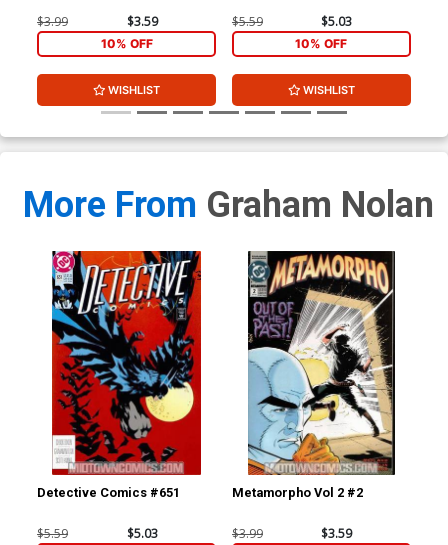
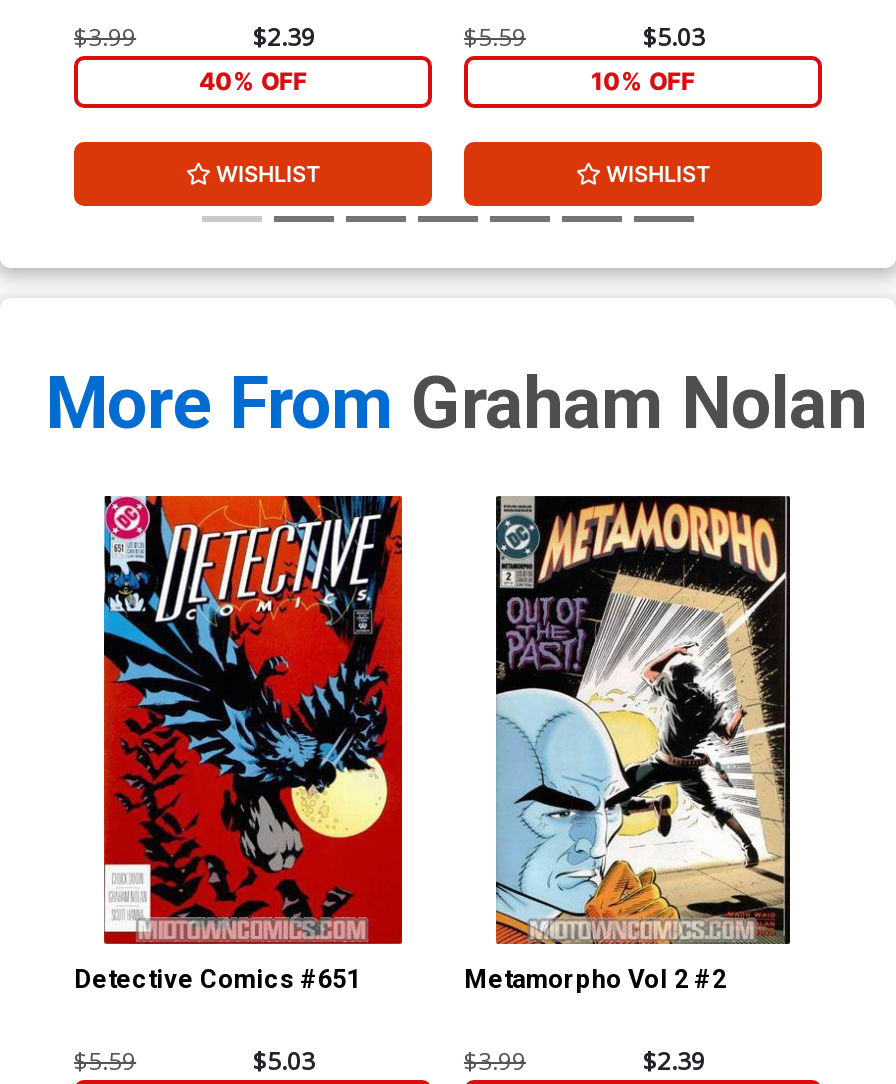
[126,13,157,30] $3.59 -> [253,21,315,55] $2.39
[100,36,152,51] 10% OFF -> [199,66,307,96] 40% OFF
[321,525,352,542] $3.59 -> [643,1045,705,1079] $2.39

